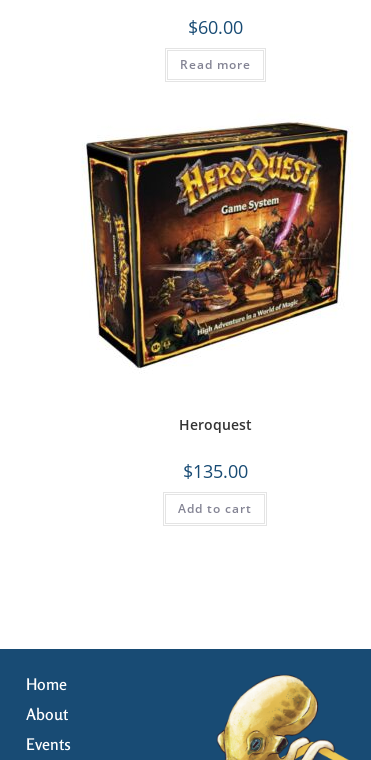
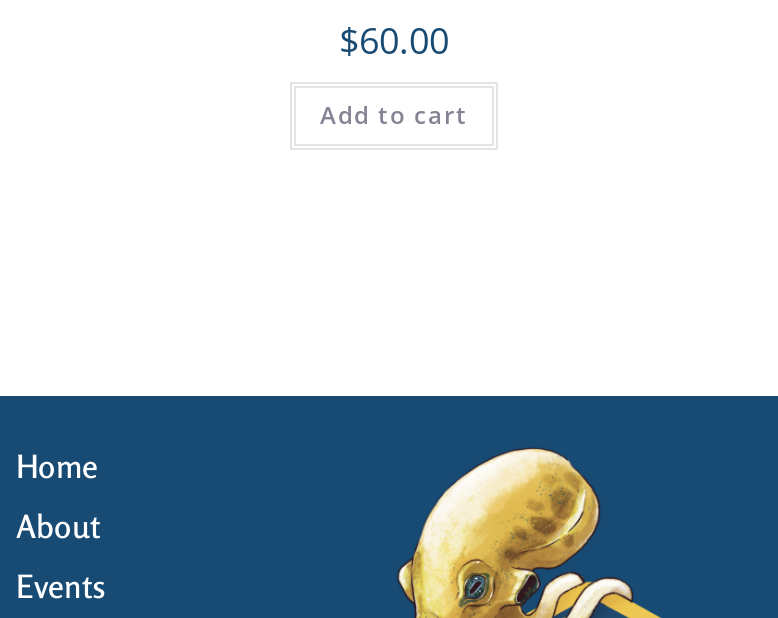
[179,56,250,73] Read more -> none
[85,121,349,369] [image] -> none
[178,415,251,483] Heroquest | $135.00 -> none

